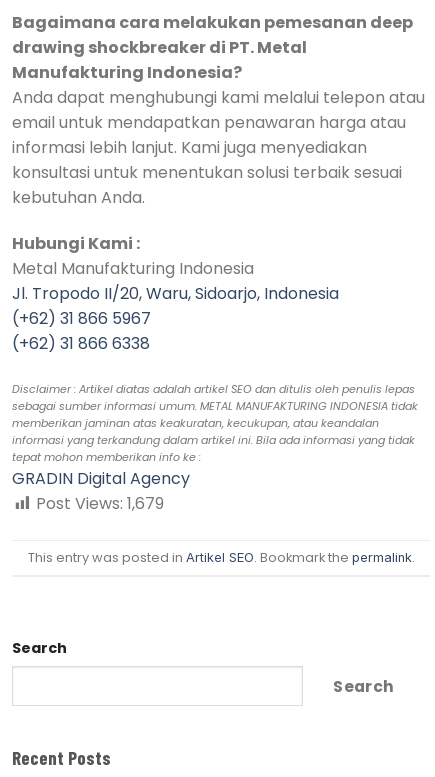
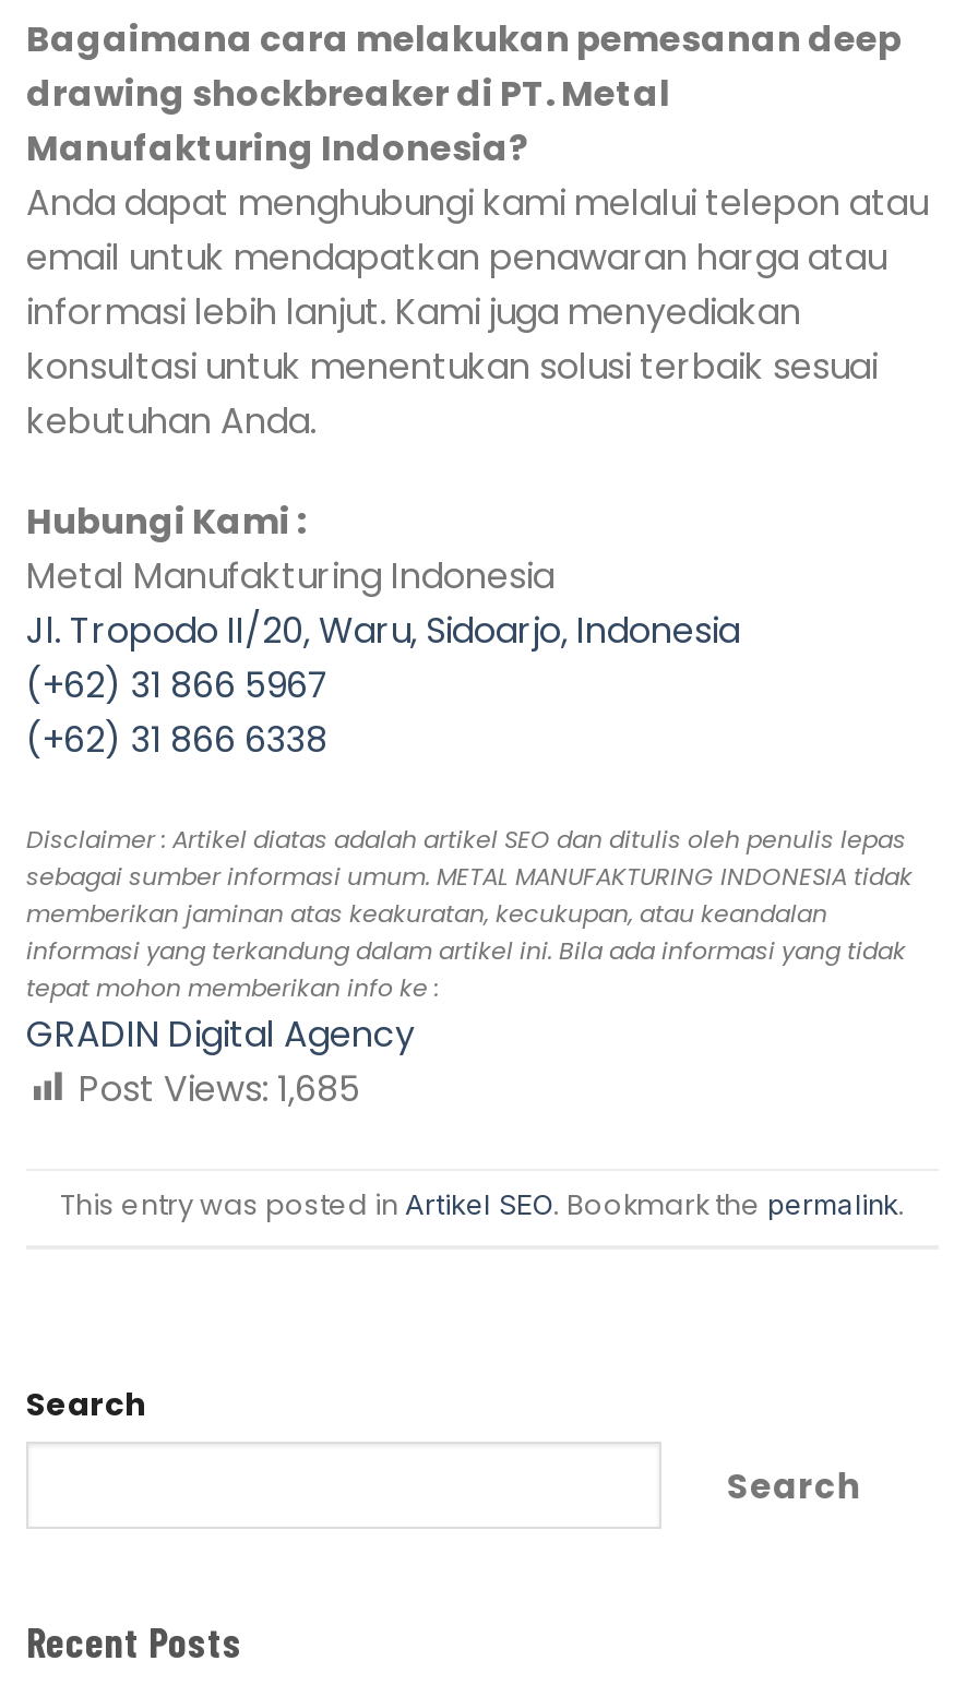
[36,492,164,515] Post Views: 1,679 -> [79,1063,360,1114] Post Views: 1,685

